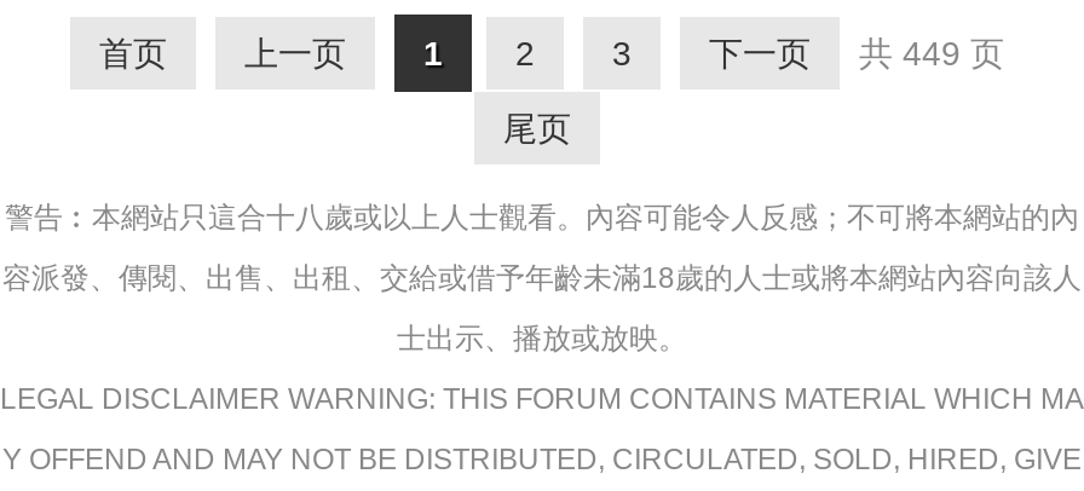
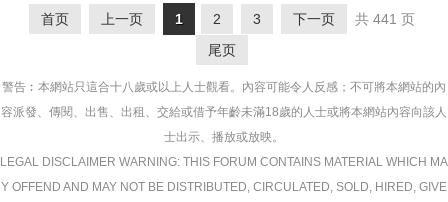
[99,34,1014,73] 首页 上一页 1 2 3 下一页 共 449 页 -> [41,11,419,27] 首页 上一页 1 2 3 下一页 共 441 页

